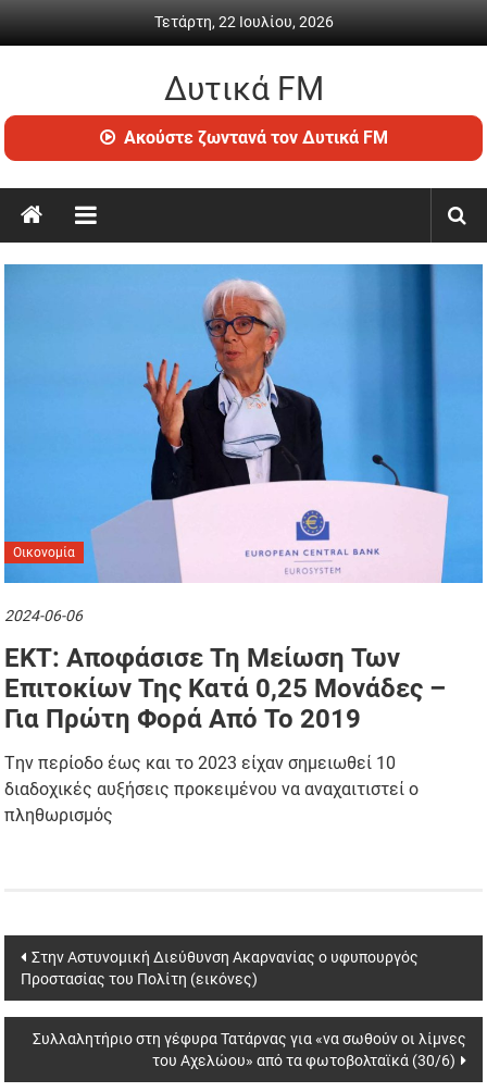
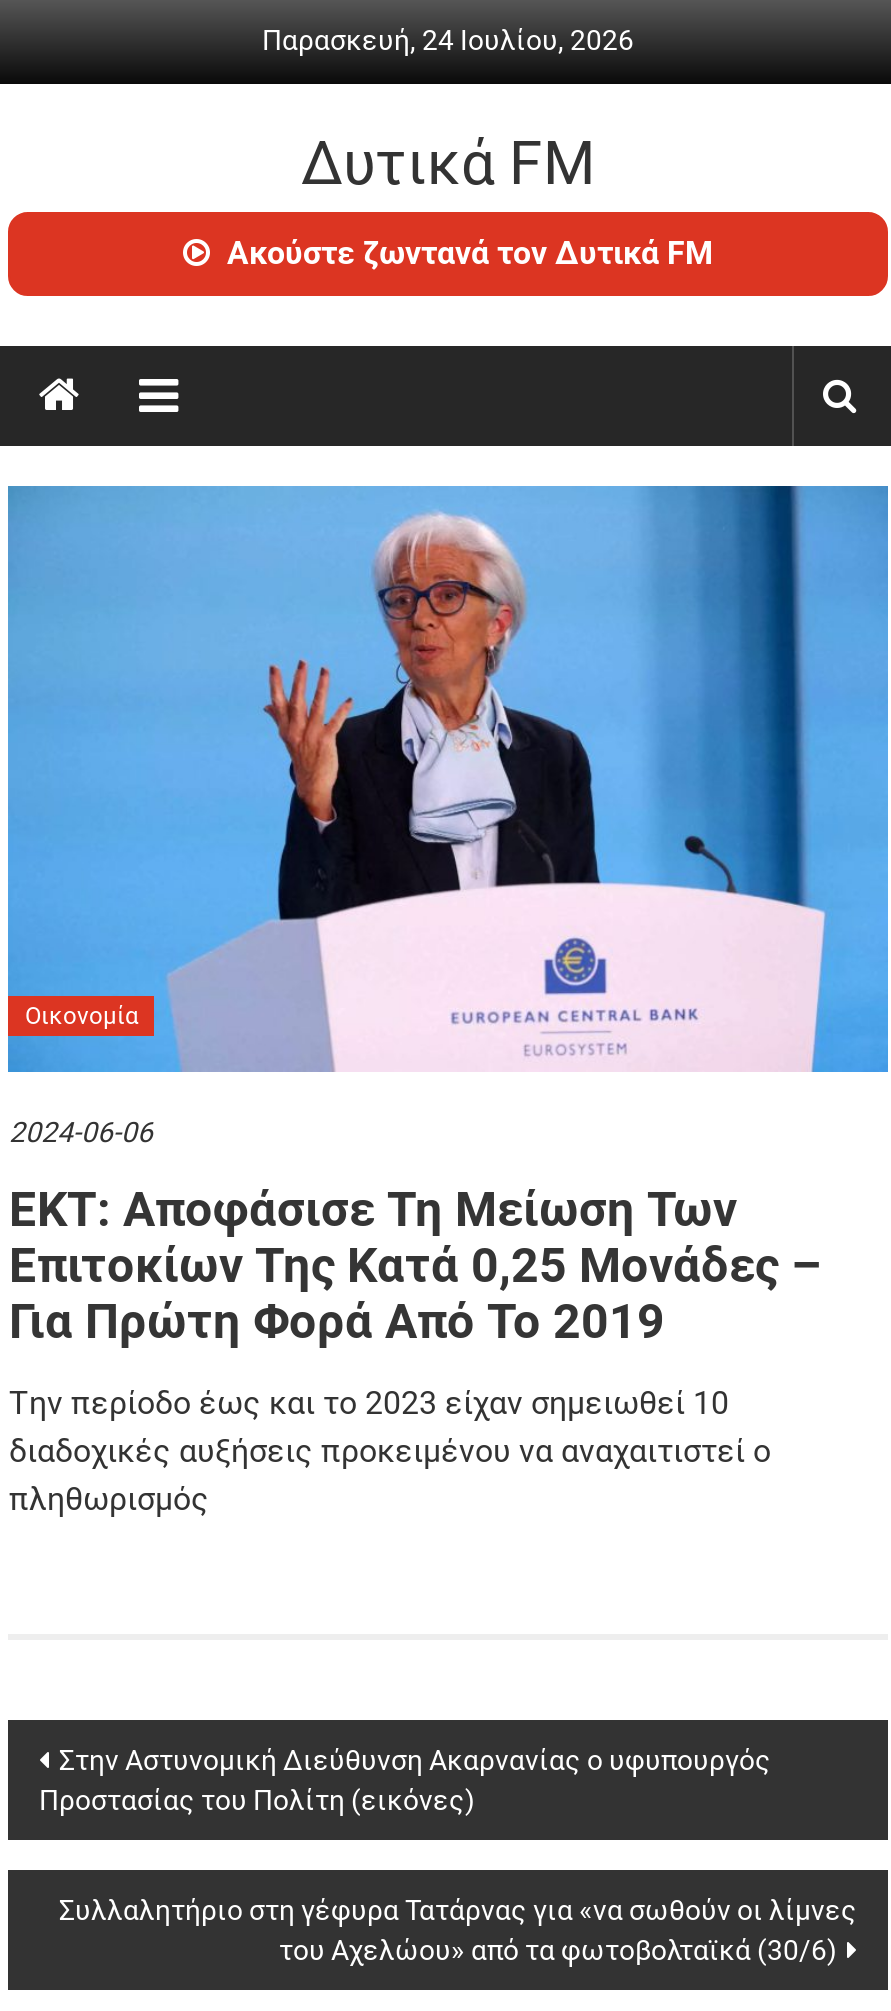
[154,13,333,30] Τετάρτη, 22 Ιουλίου, 2026 -> [262,24,634,56] Παρασκευή, 24 Ιουλίου, 2026

